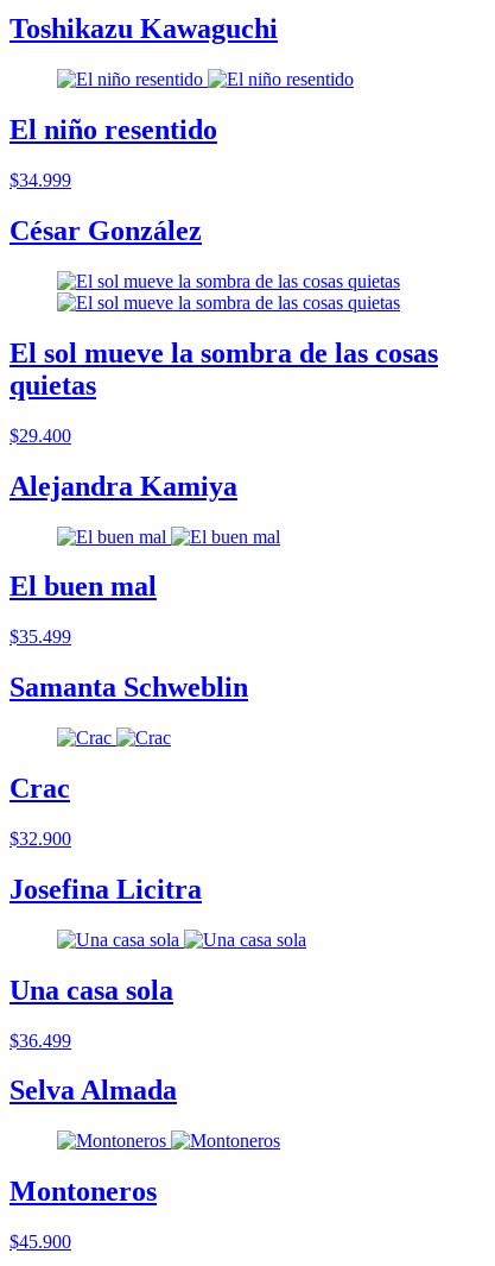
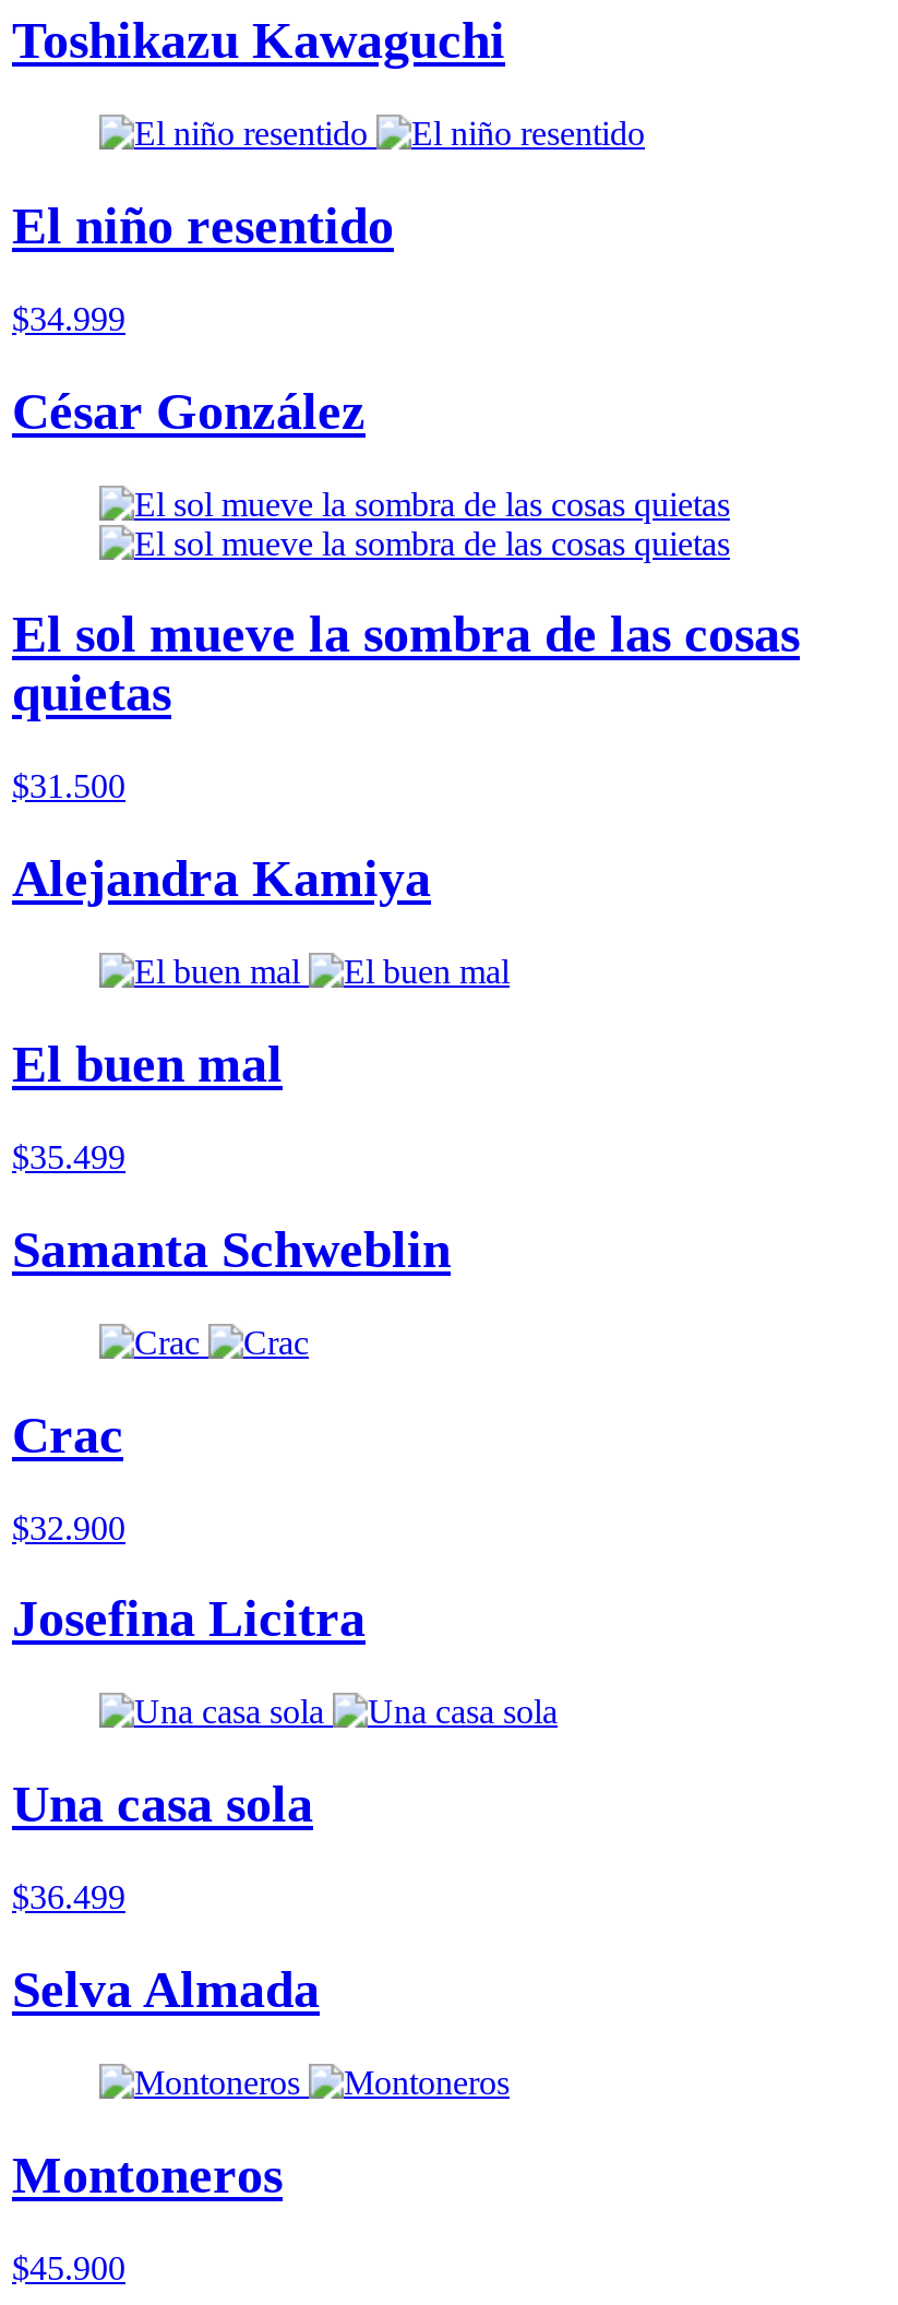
[9,425,71,445] $29.400 -> [12,768,125,805] $31.500

